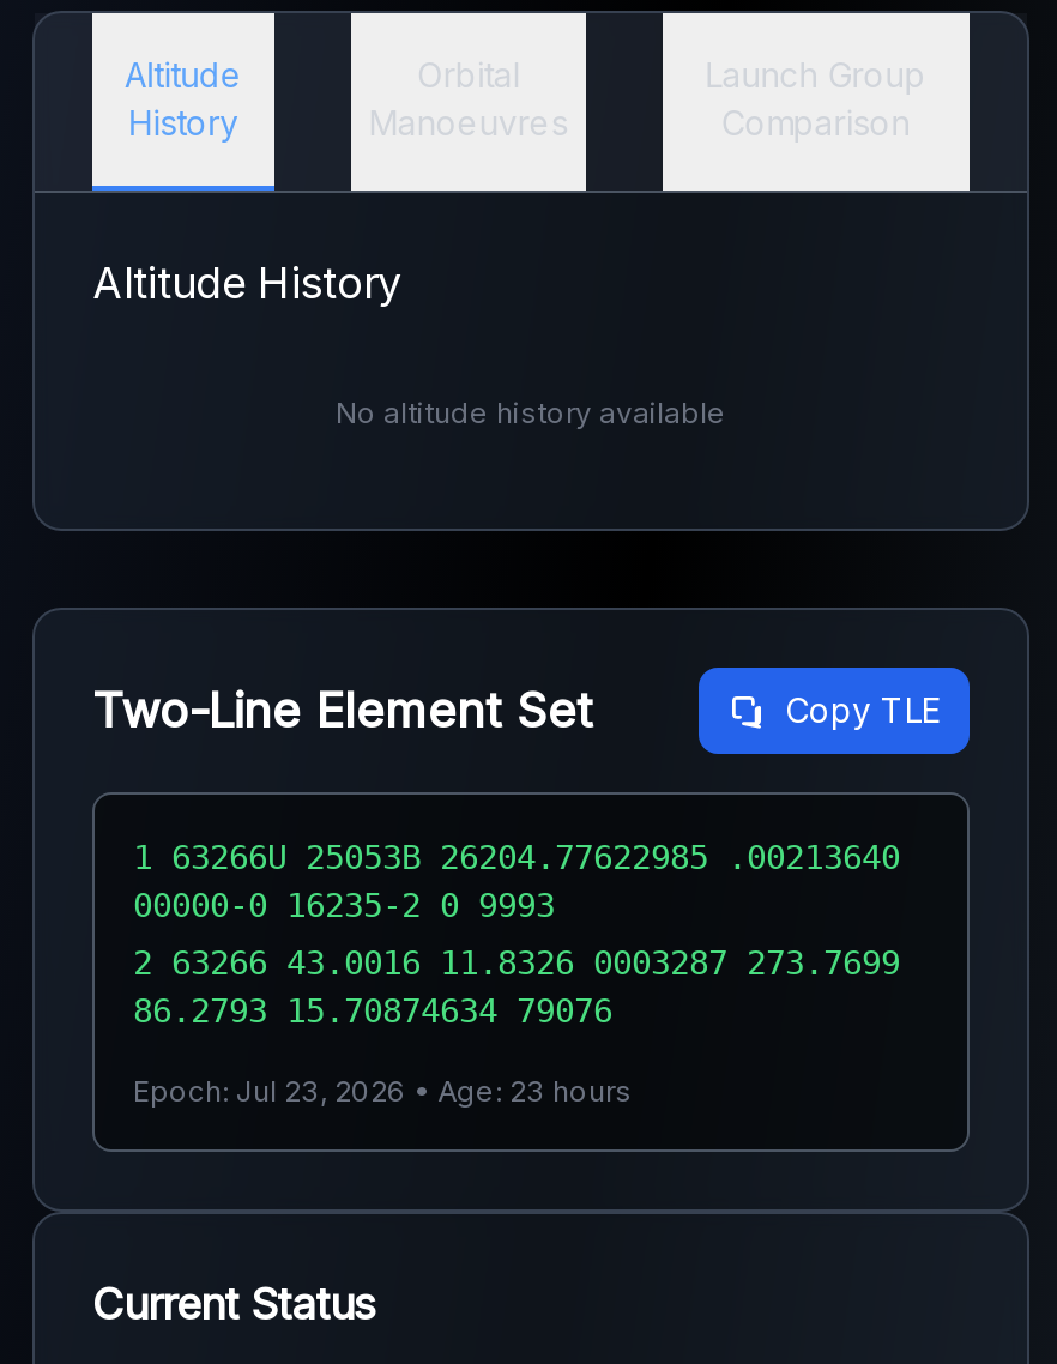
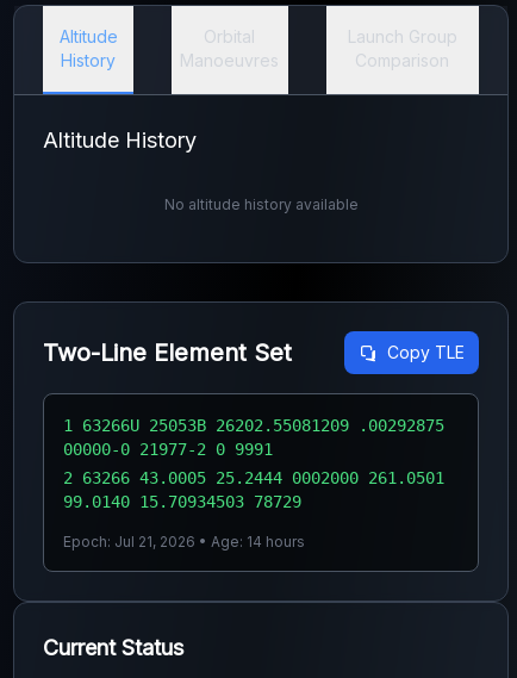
[133,838,900,876] 1 63266U 25053B 26204.77622985 .00213640 -> [63,416,444,435] 1 63266U 25053B 26202.55081209 .00292875
[133,886,555,924] 00000-0 16235-2 0 9993 -> [63,440,273,459] 00000-0 21977-2 0 9991
[133,943,900,982] 2 63266 43.0016 11.8326 0003287 273.7699 -> [63,468,444,487] 2 63266 43.0005 25.2444 0002000 261.0501
[133,991,612,1030] 86.2793 15.70874634 79076 -> [63,492,301,511] 99.0140 15.70934503 78729
[133,1073,632,1109] Epoch: Jul 23, 2026 • Age: 23 hours -> [63,533,305,551] Epoch: Jul 21, 2026 • Age: 14 hours

